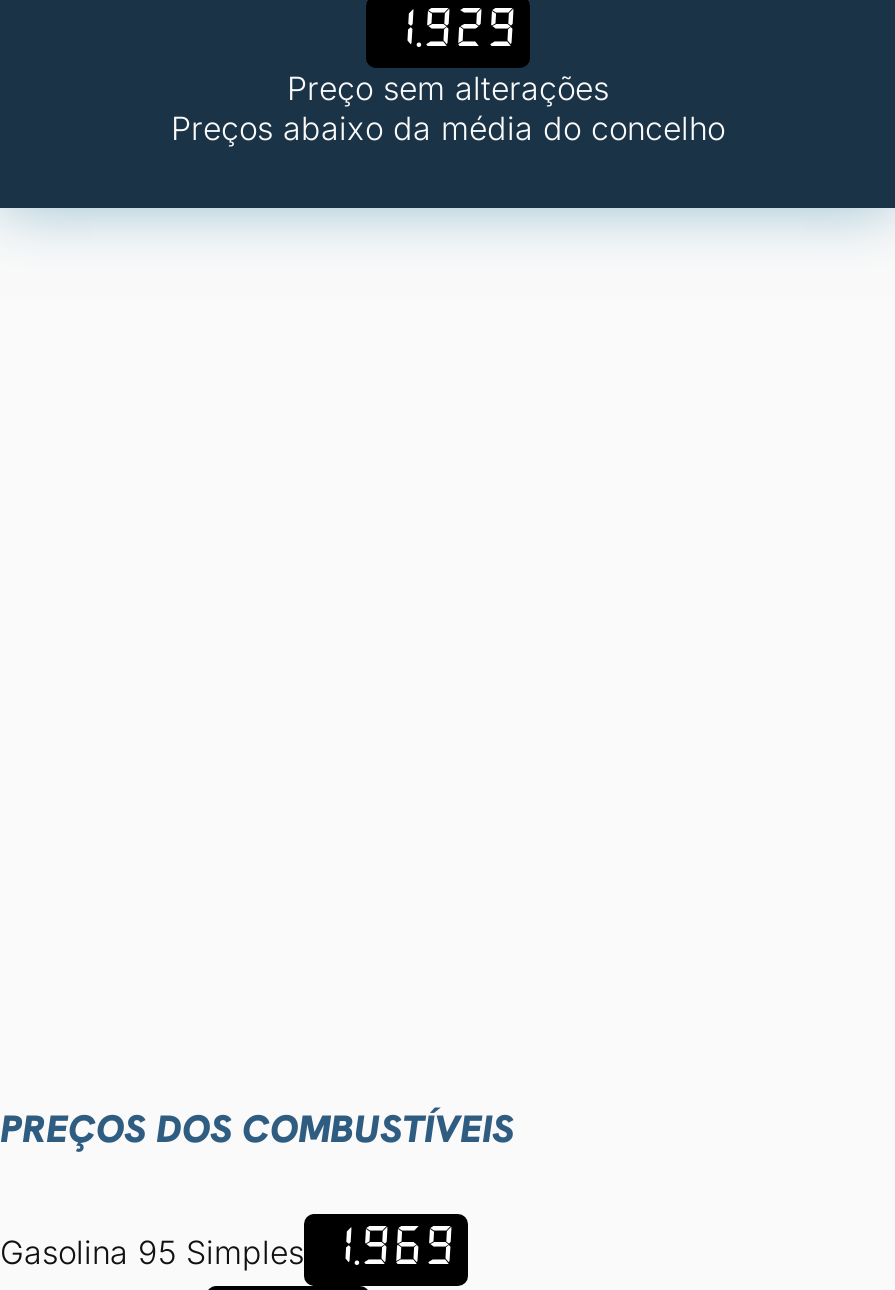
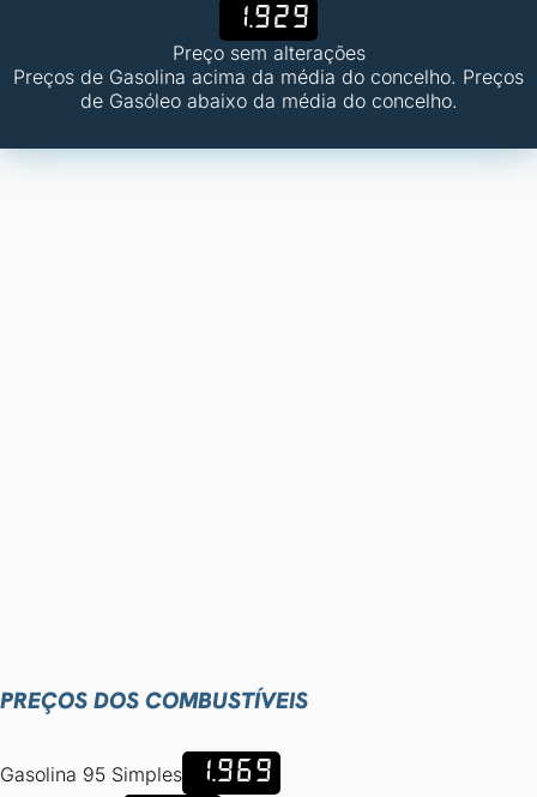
[171,108,725,148] Preços abaixo da média do concelho -> [13,65,524,113] Preços de Gasolina acima da média do concelho. Preços | de Gasóleo abaixo da média do concelho.

